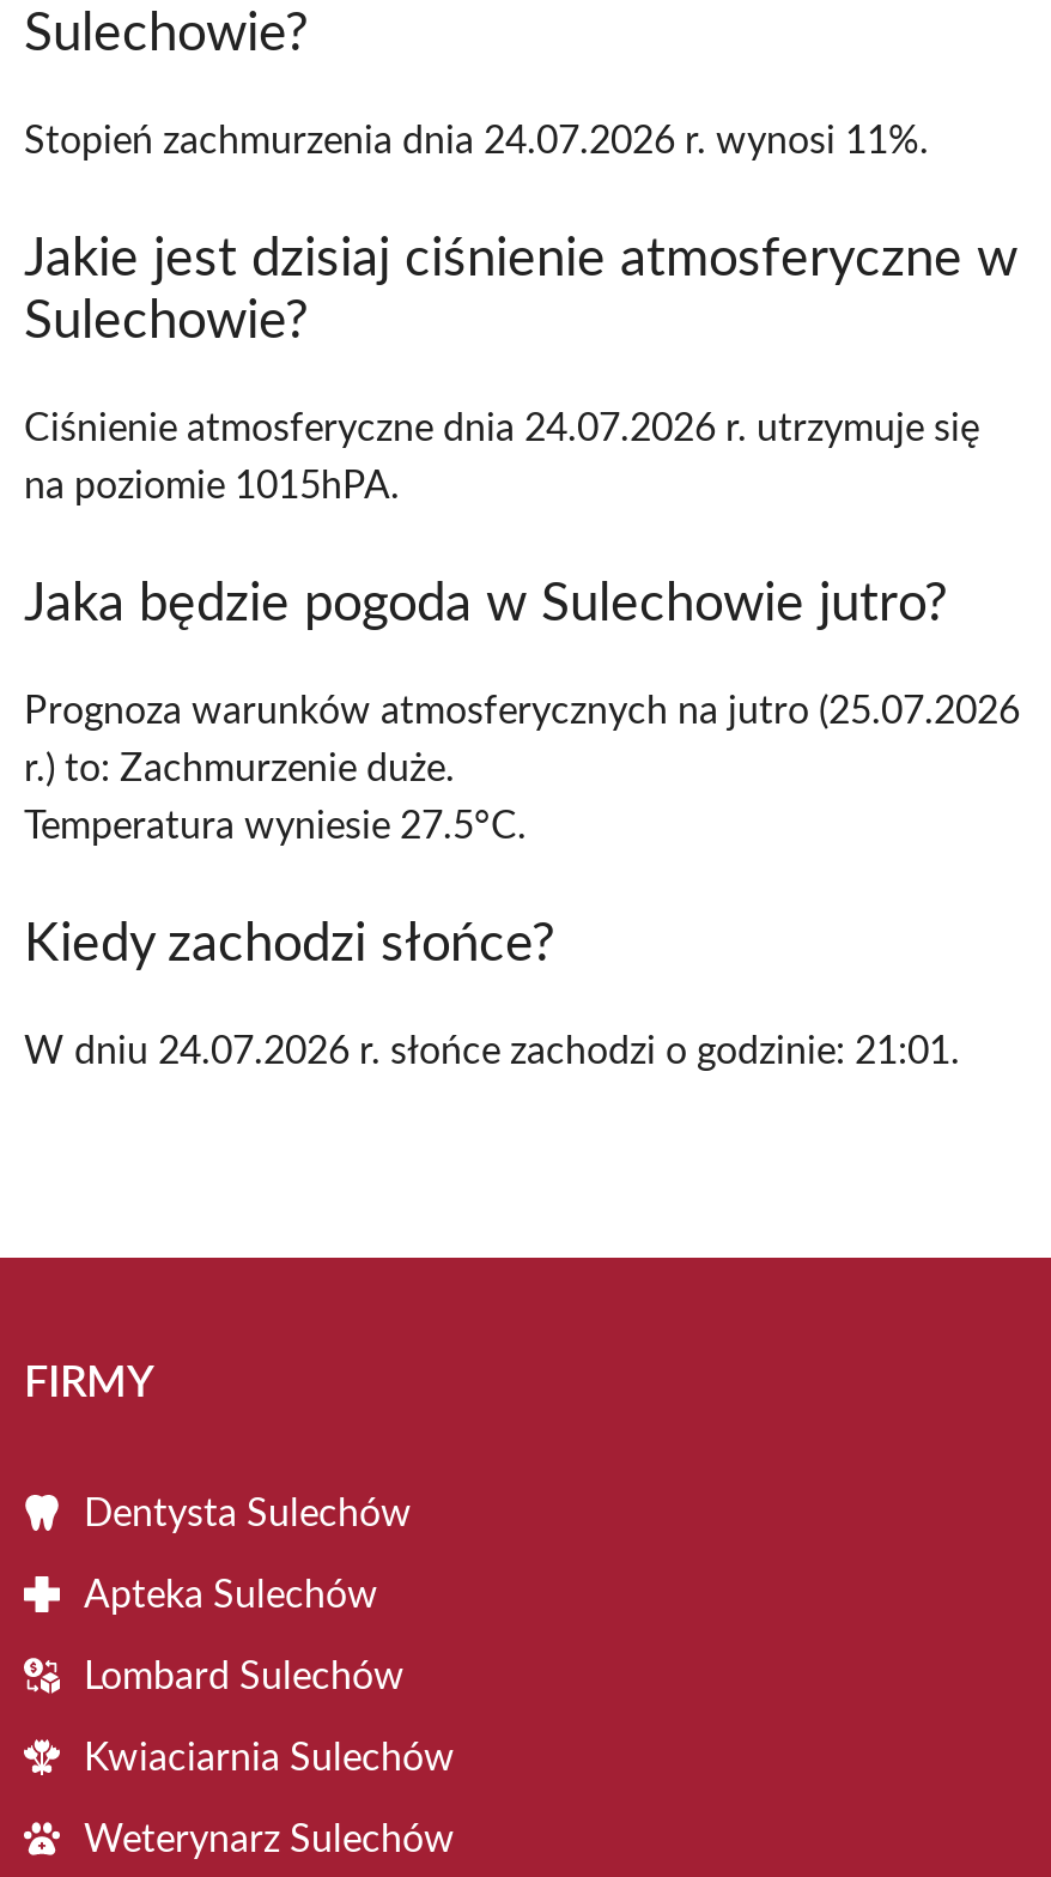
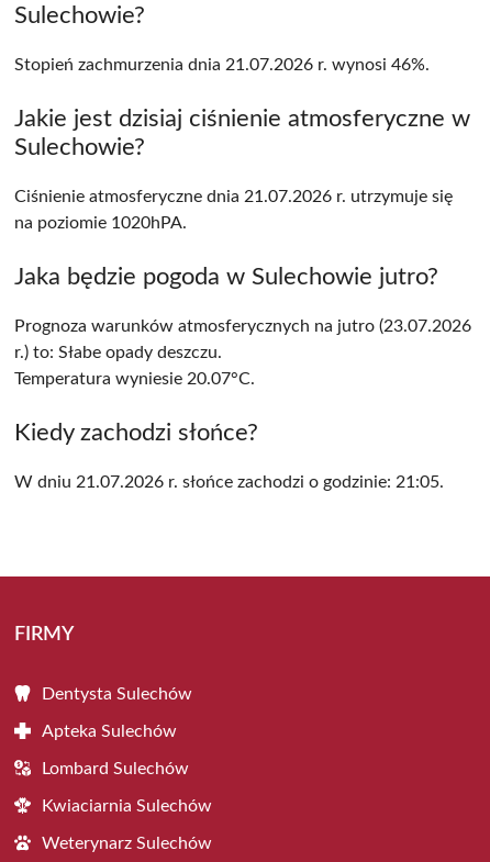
[24,121,929,159] Stopień zachmurzenia dnia 24.07.2026 r. wynosi 11%. -> [14,55,430,73] Stopień zachmurzenia dnia 21.07.2026 r. wynosi 46%.
[24,408,979,447] Ciśnienie atmosferyczne dnia 24.07.2026 r. utrzymuje się -> [14,187,453,205] Ciśnienie atmosferyczne dnia 21.07.2026 r. utrzymuje się
[24,466,400,504] na poziomie 1015hPA. -> [14,214,187,231] na poziomie 1020hPA.
[24,691,1020,729] Prognoza warunków atmosferycznych na jutro (25.07.2026 -> [14,317,471,334] Prognoza warunków atmosferycznych na jutro (23.07.2026
[24,749,455,787] r.) to: Zachmurzenie duże. -> [14,343,222,361] r.) to: Słabe opady deszczu.
[24,806,527,844] Temperatura wyniesie 27.5°C. -> [14,370,255,387] Temperatura wyniesie 20.07°C.
[24,1031,960,1070] W dniu 24.07.2026 r. słońce zachodzi o godzinie: 21:01. -> [14,473,444,490] W dniu 21.07.2026 r. słońce zachodzi o godzinie: 21:05.

